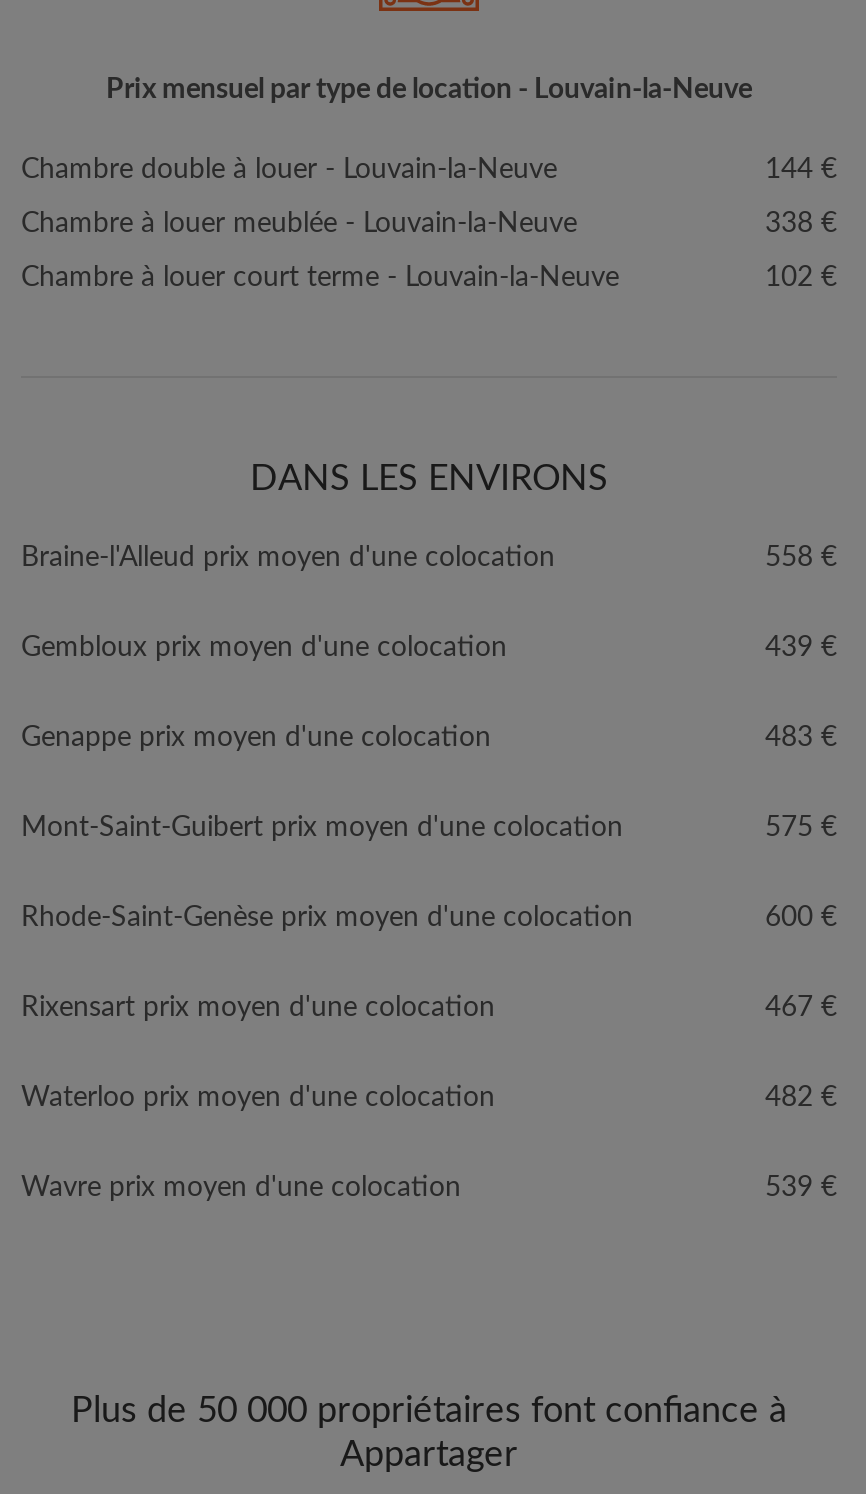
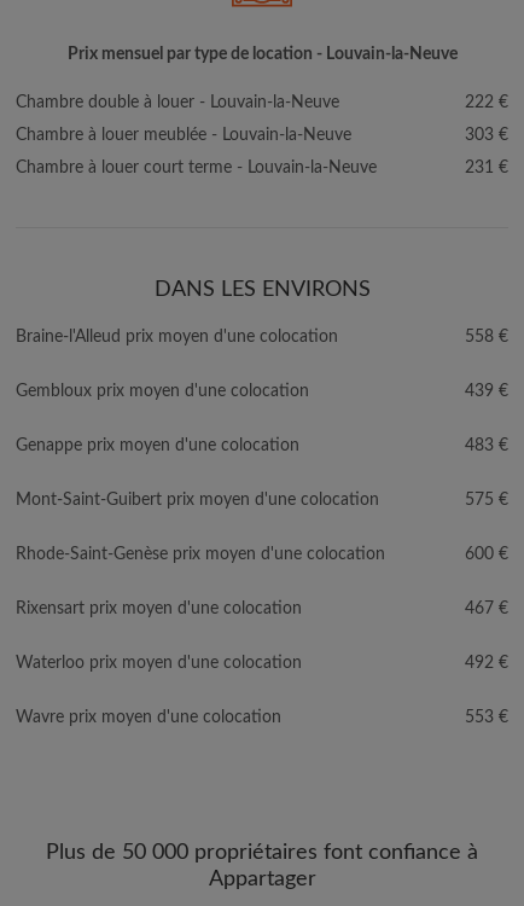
[765,156,837,184] 144 € -> [465,94,508,111] 222 €
[765,210,837,238] 338 € -> [465,127,508,144] 303 €
[765,264,837,292] 102 € -> [465,159,508,176] 231 €
[765,1084,837,1112] 482 € -> [465,655,508,672] 492 €
[765,1174,837,1202] 539 € -> [465,709,508,726] 553 €

